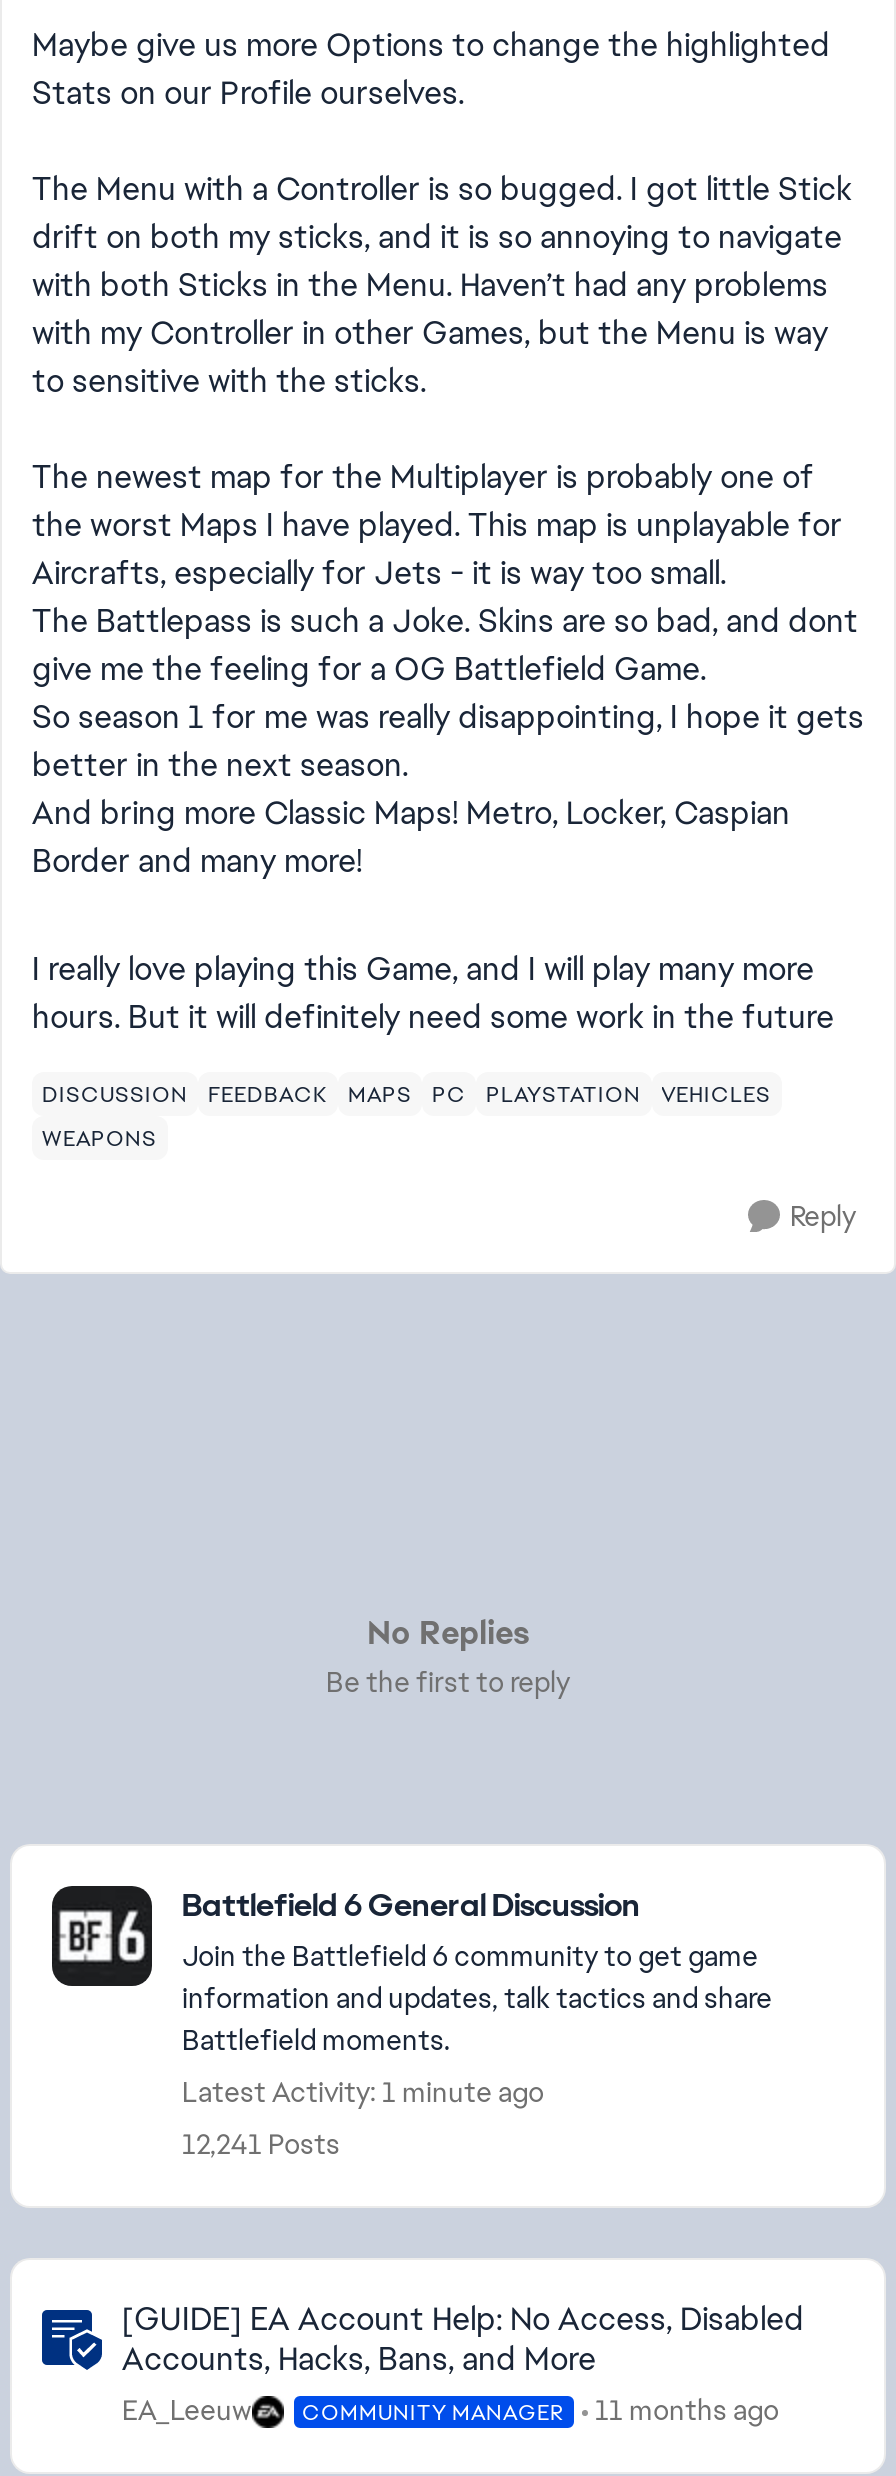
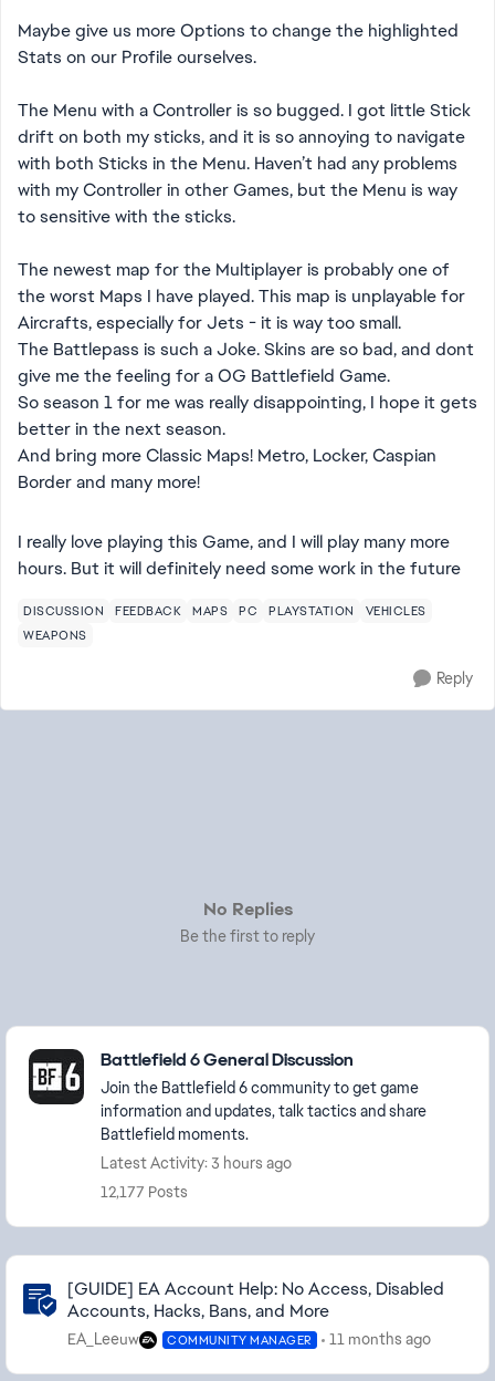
[182,2074,544,2110] Latest Activity: 1 minute ago -> [101,1153,292,1173] Latest Activity: 3 hours ago
[182,2126,340,2162] 12,241 Posts -> [101,1182,188,1202] 12,177 Posts

